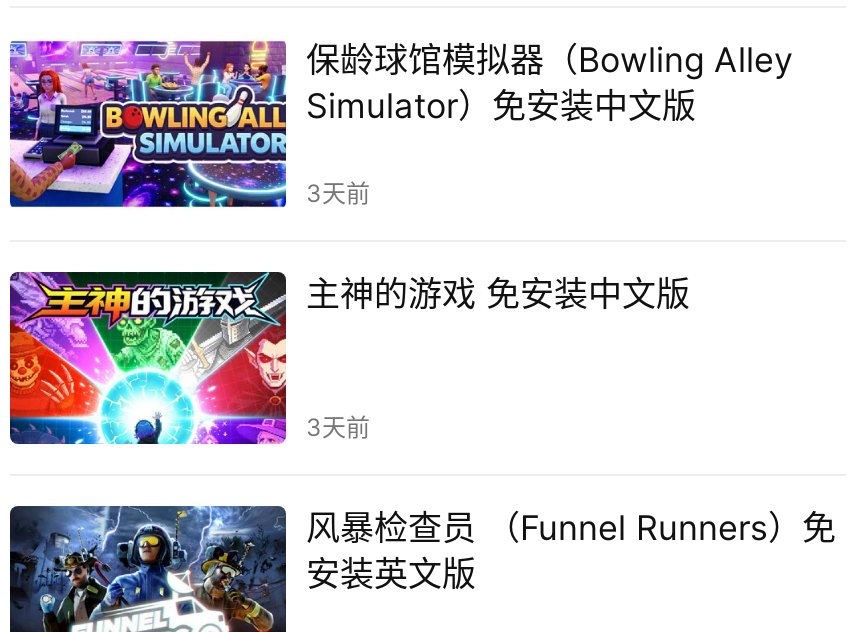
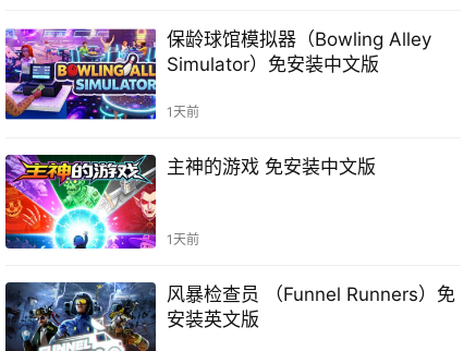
[306,178,370,208] 3天前 -> [167,104,199,120] 1天前
[306,412,370,442] 3天前 -> [167,231,199,248] 1天前

